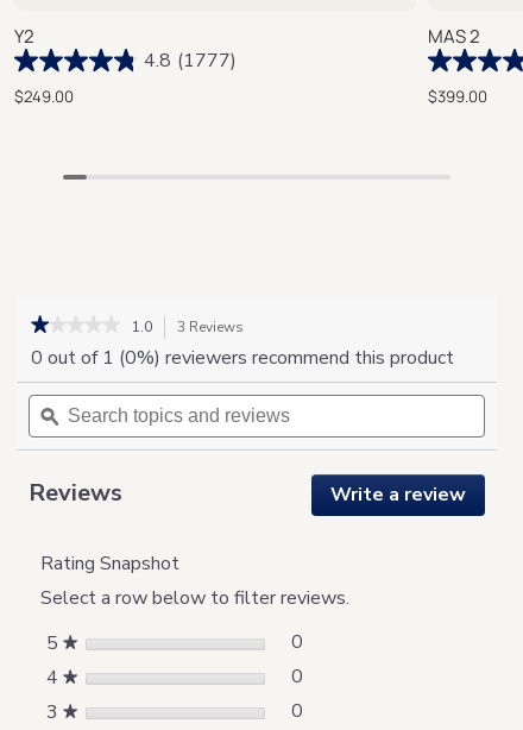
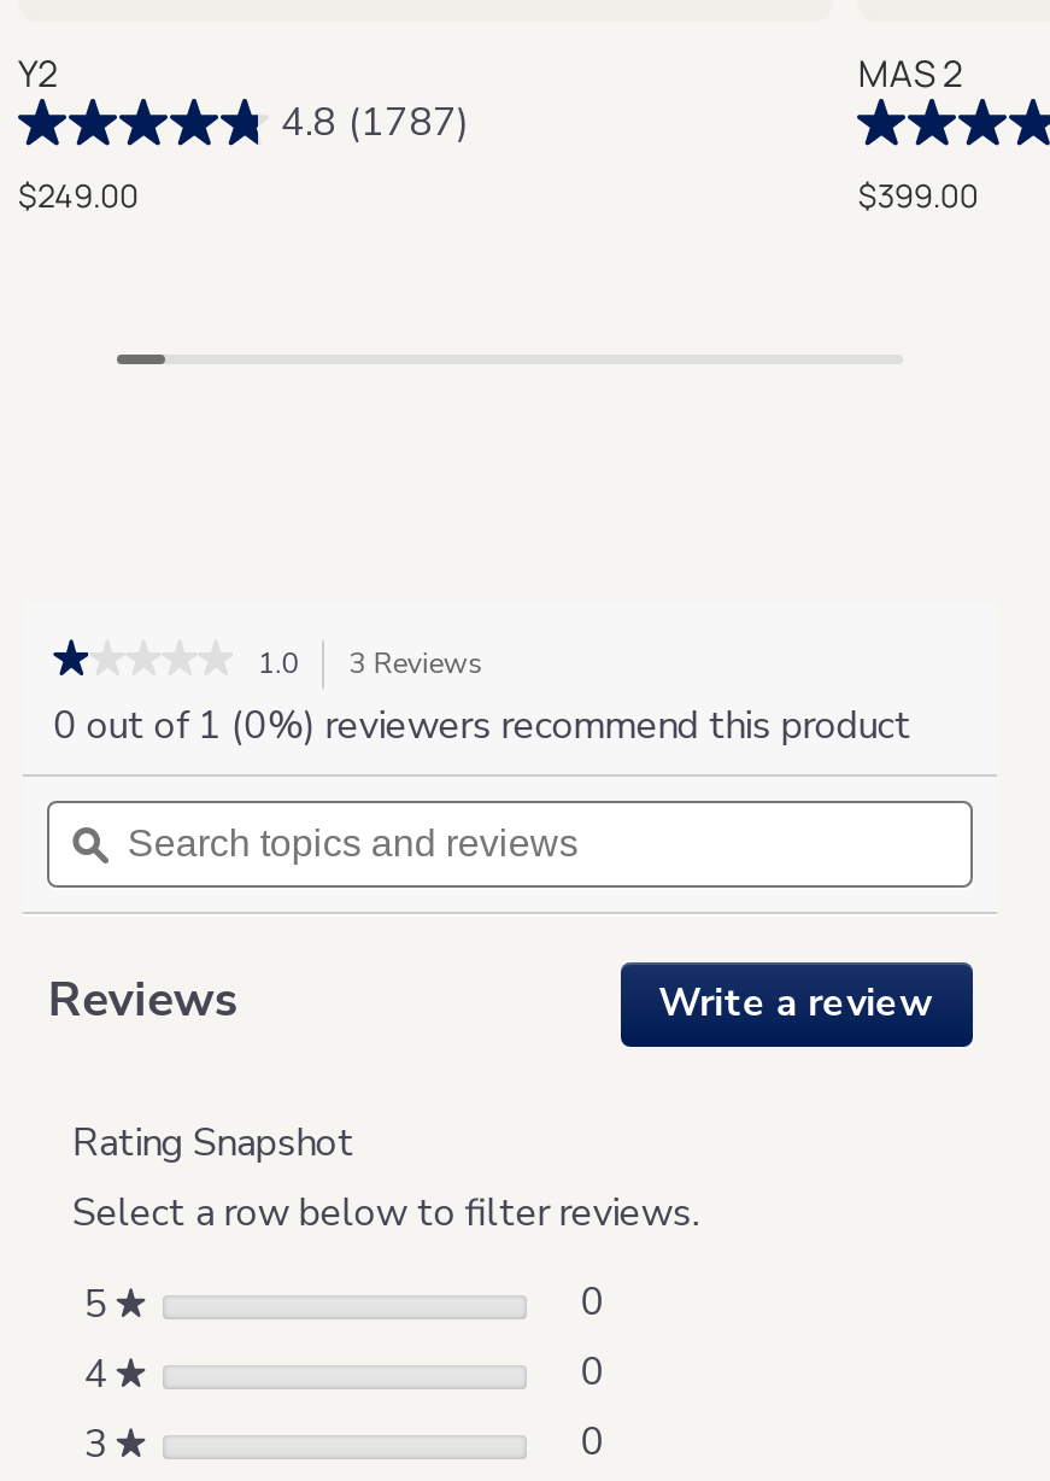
[144,48,237,74] 4.8 (1777) -> [281,97,469,150] 4.8 (1787)

